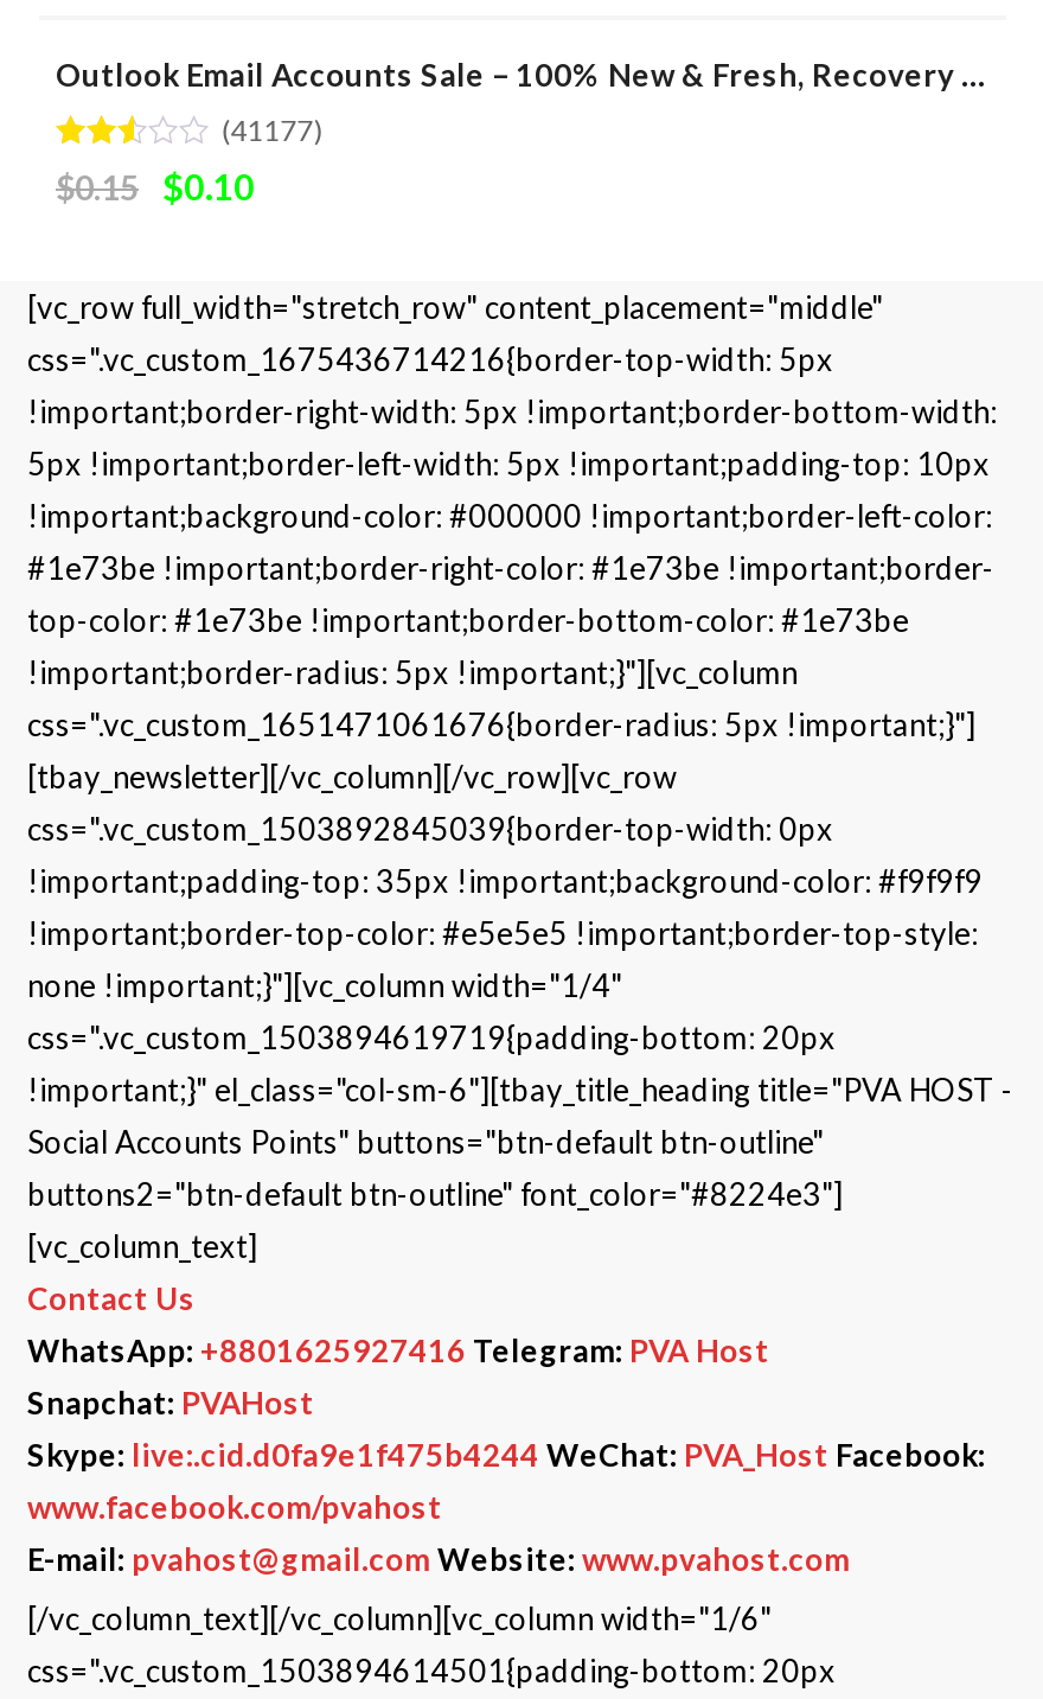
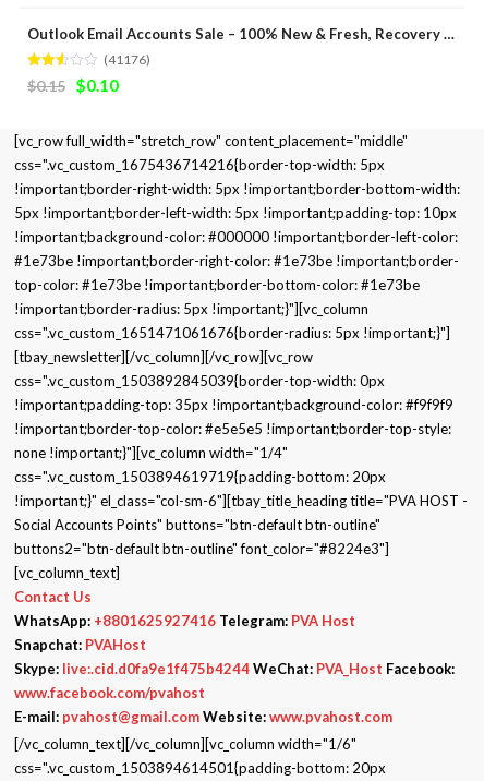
[221,111,323,147] (41177) -> [103,51,150,67] (41176)

